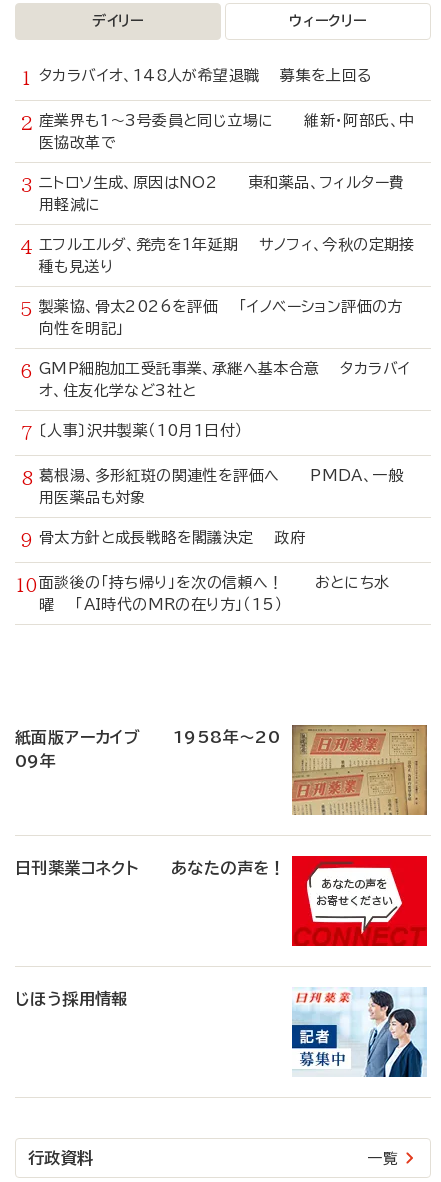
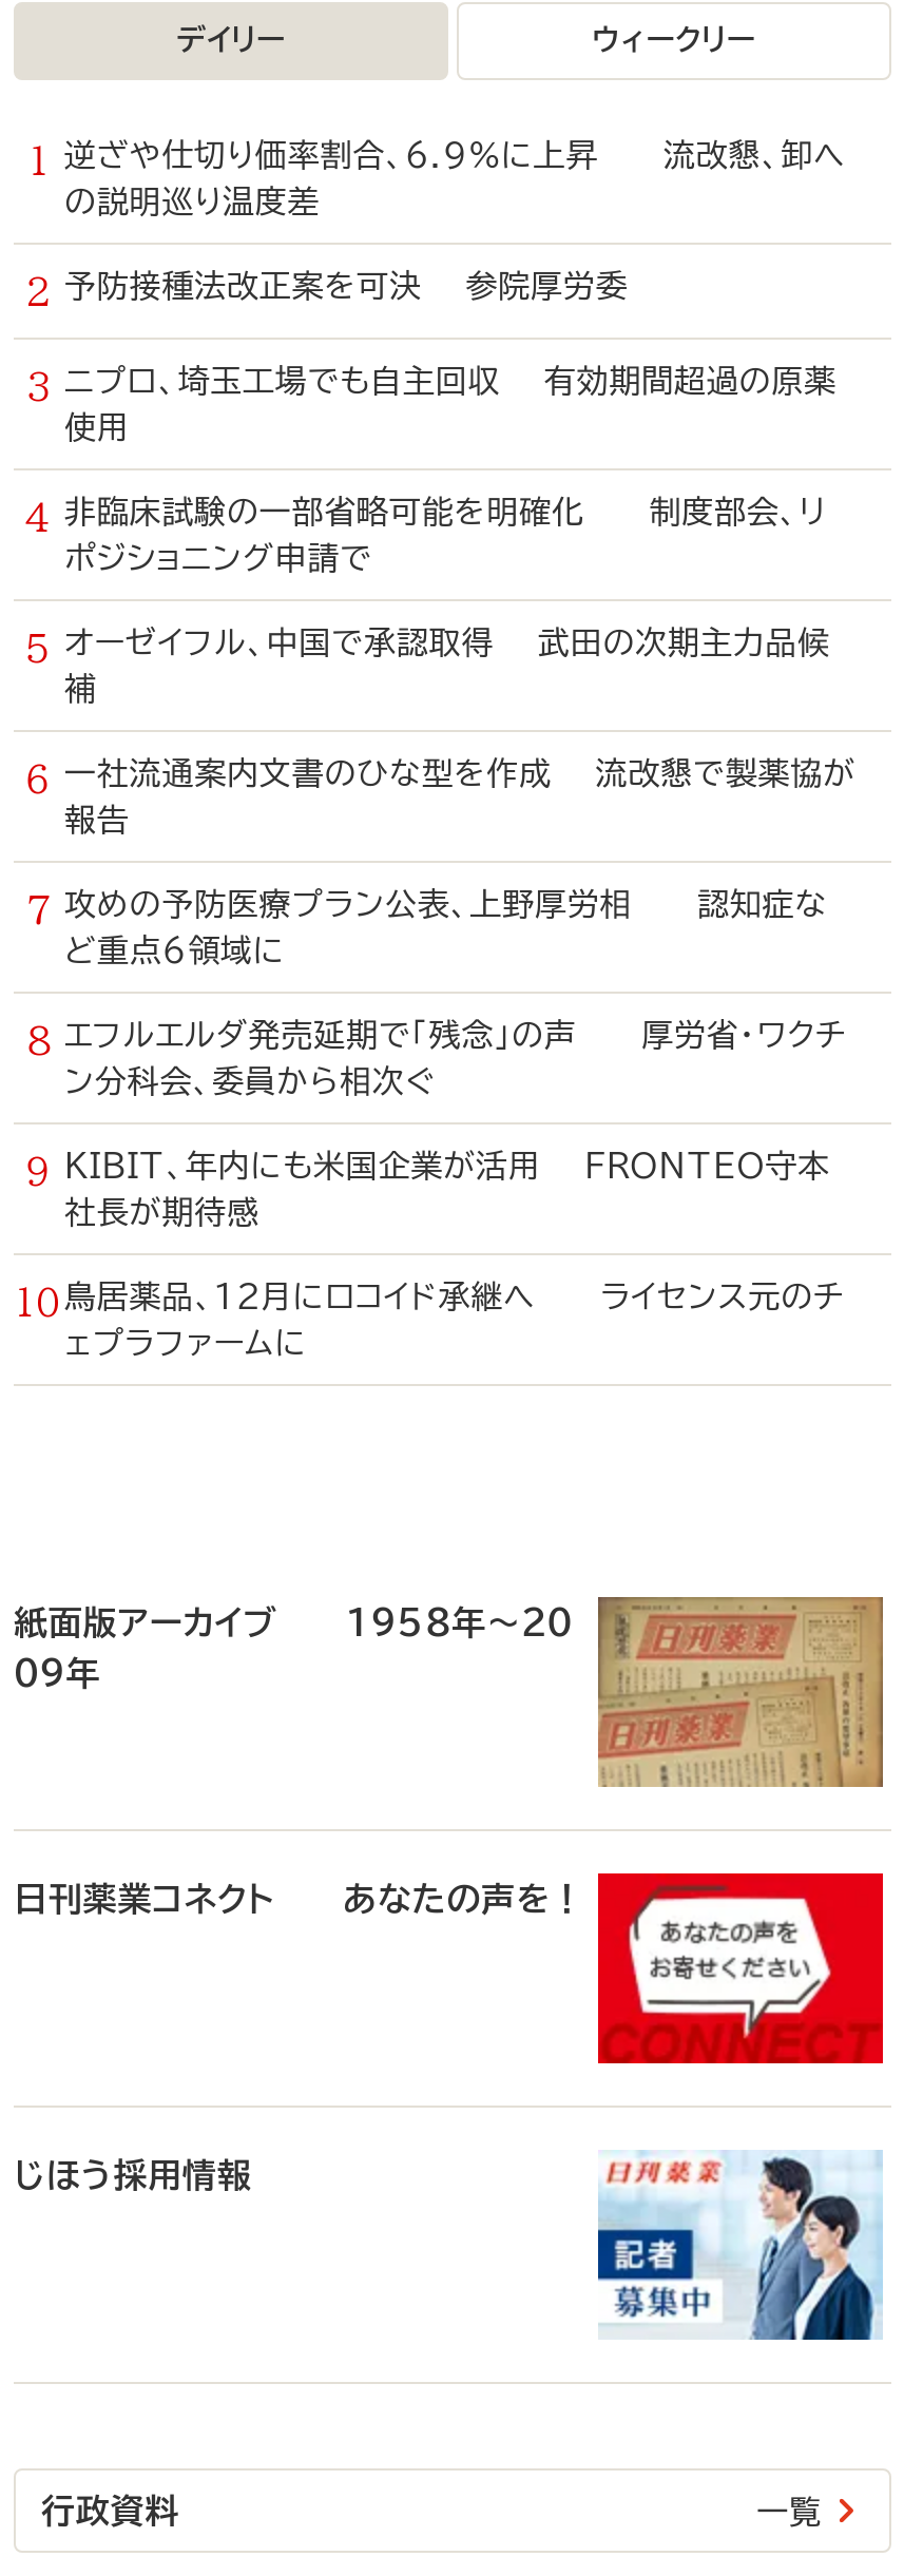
[39,68,415,612] タカラバイオ、148人が希望退職 募集を上回る | 産業界も1～3号委員と同じ立場に 維新・阿部氏、中 | 医協改革で | ニトロソ生成、原因はNO2 東和薬品、フィルター費 | 用軽減に | エフルエルダ、発売を1年延期 サノフィ、今秋の定期接 | 種も見送り | 製薬協、骨太2026を評価 「イノベーション評価の方 | 向性を明記」 | GMP細胞加工受託事業、承継へ基本合意 タカラバイ | オ、住友化学など3社と | 〔人事〕沢井製薬（10月1日付） | 葛根湯、多形紅斑の関連性を評価へ PMDA、一般 | 用医薬品も対象 | 骨太方針と成長戦略を閣議決定 政府 | 面談後の「持ち帰り」を次の信頼へ！ おとにち水 | 曜 「AI時代のMRの在り方」（15） -> [64,139,855,1359] 逆ざや仕切り価率割合、6.9％に上昇 流改懇、卸へ | の説明巡り温度差 | 予防接種法改正案を可決 参院厚労委 | ニプロ、埼玉工場でも自主回収 有効期間超過の原薬 | 使用 | 非臨床試験の一部省略可能を明確化 制度部会、リ | ポジショニング申請で | オーゼイフル、中国で承認取得 武田の次期主力品候 | 補 | 一社流通案内文書のひな型を作成 流改懇で製薬協が | 報告 | 攻めの予防医療プラン公表、上野厚労相 認知症な | ど重点6領域に | エフルエルダ発売延期で「残念」の声 厚労省・ワクチ | ン分科会、委員から相次ぐ | KIBIT、年内にも米国企業が活用 FRONTEO守本 | 社長が期待感 | 鳥居薬品、12月にロコイド承継へ ライセンス元のチ | ェプラファームに

